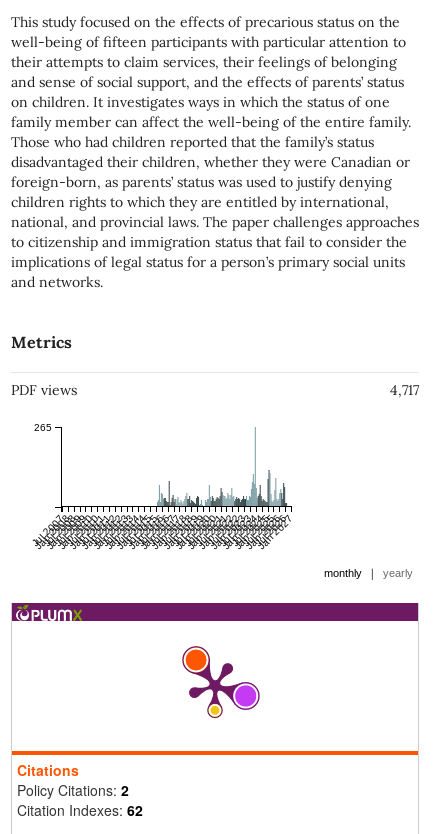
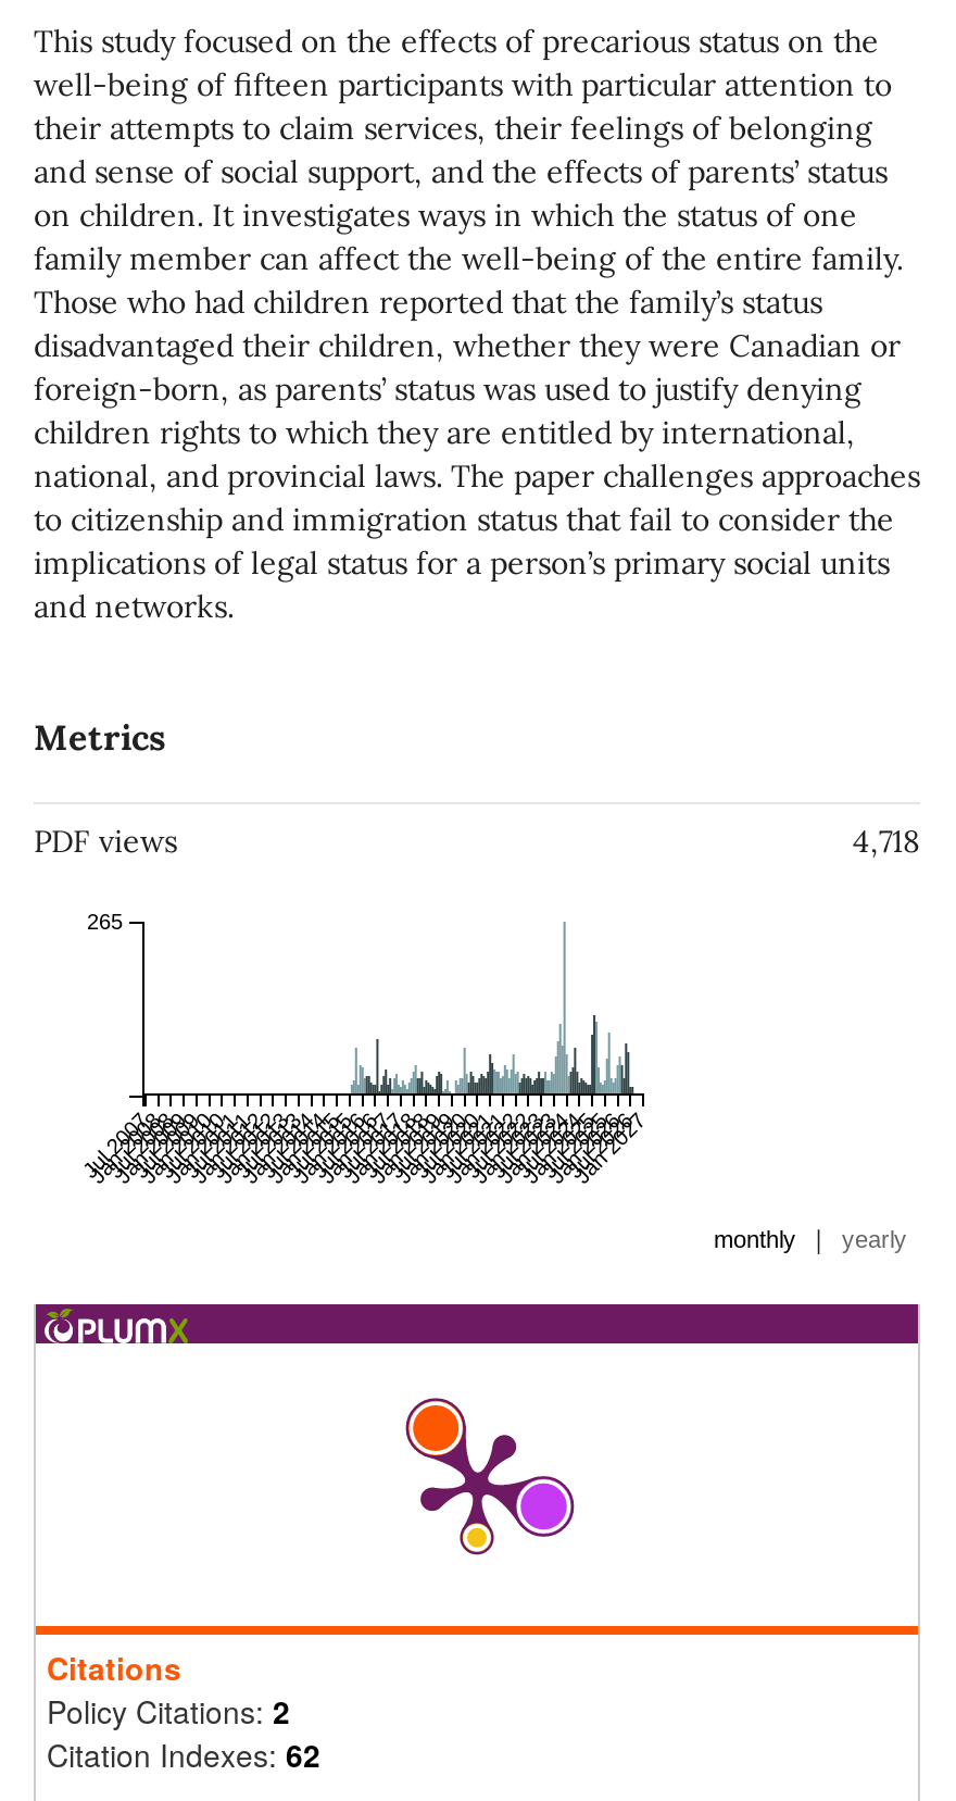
[390,381,419,399] 4,717 -> [853,822,920,861] 4,718

